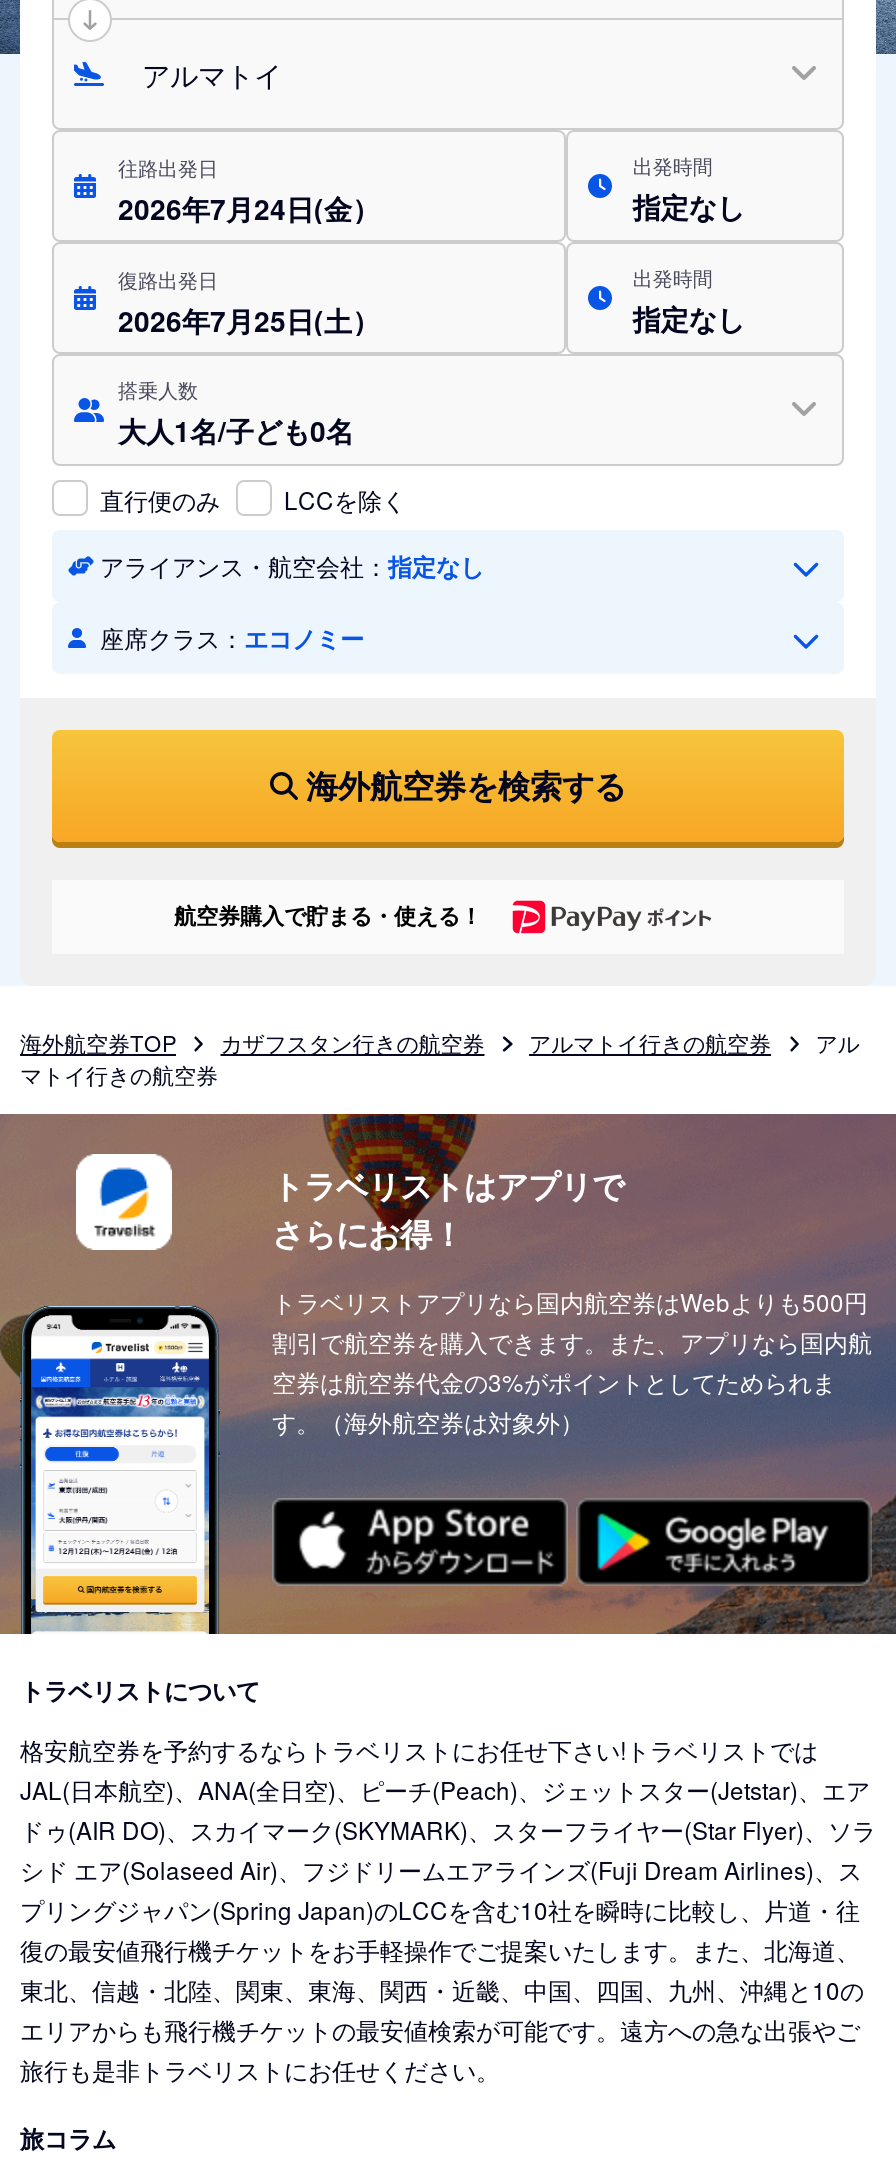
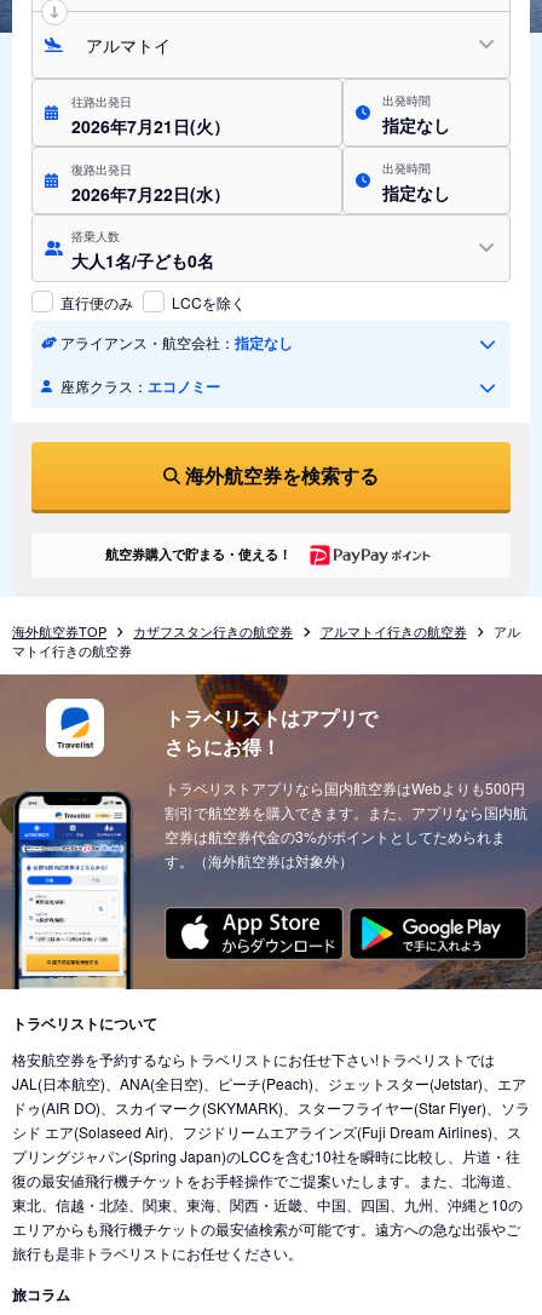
[118,188,380,228] 2026年7月24日(金） -> [71,114,230,138] 2026年7月21日(火）
[118,300,380,340] 2026年7月25日(土） -> [71,182,230,206] 2026年7月22日(水）

